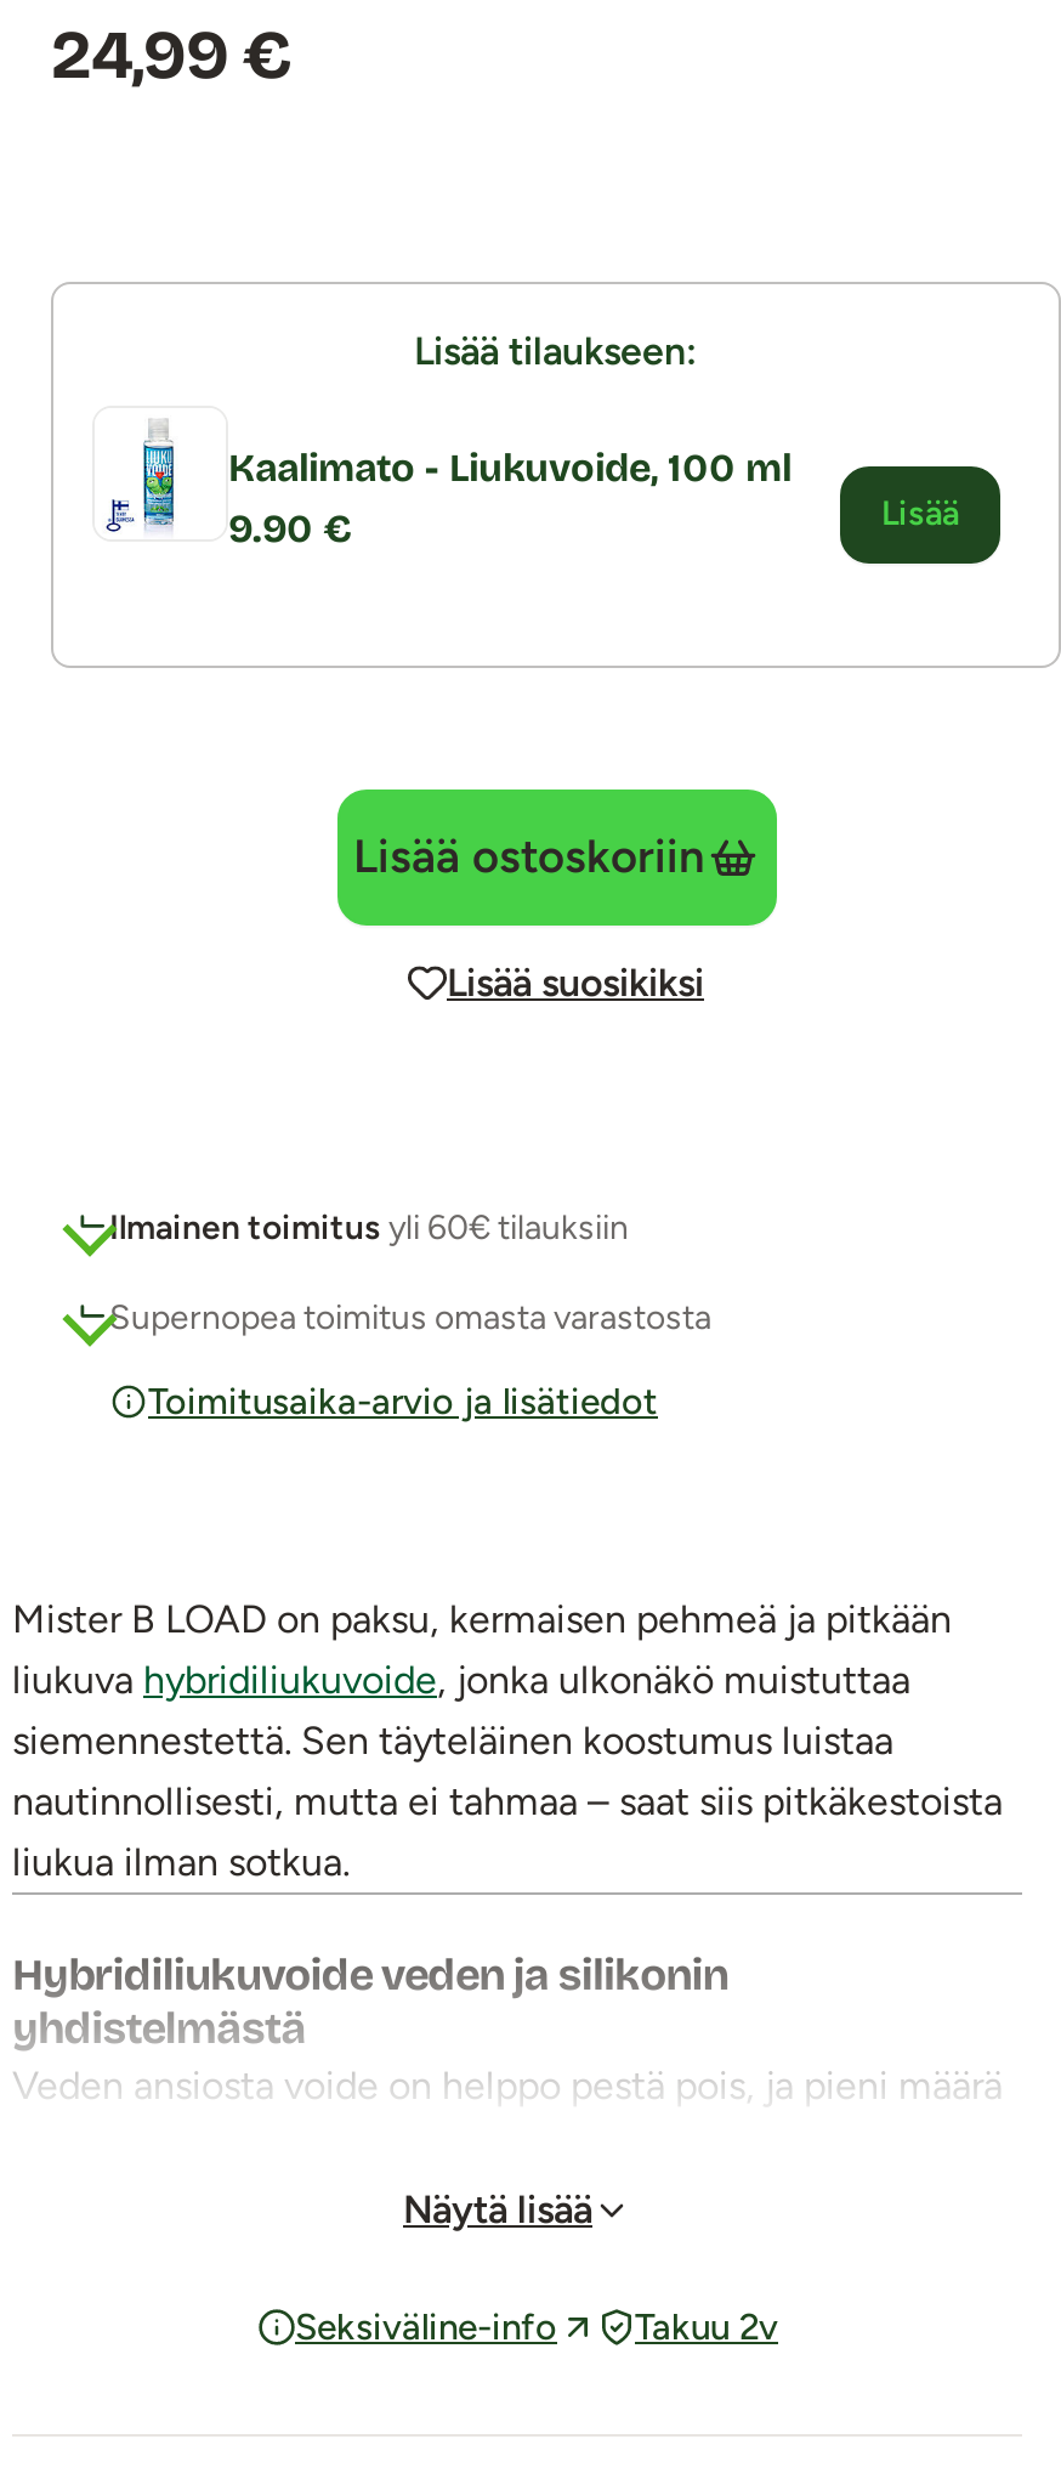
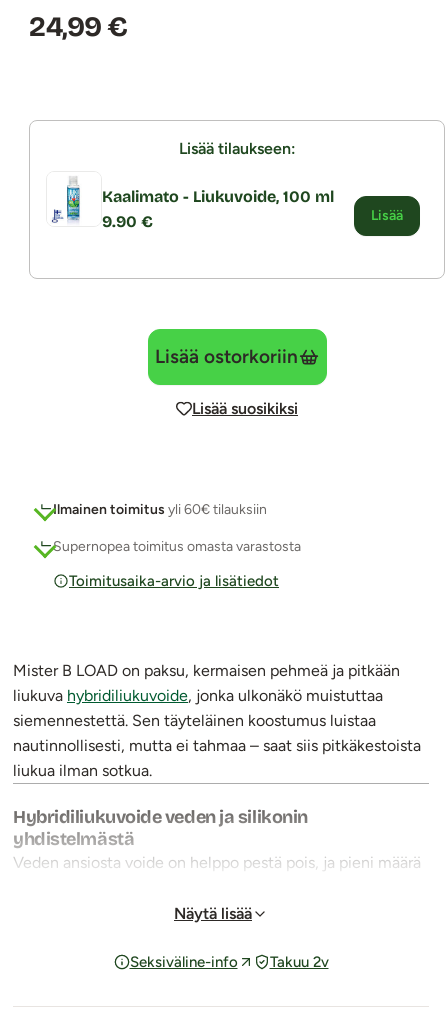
[353,828,705,884] Lisää ostoskoriin -> [154,345,297,368] Lisää ostorkoriin

